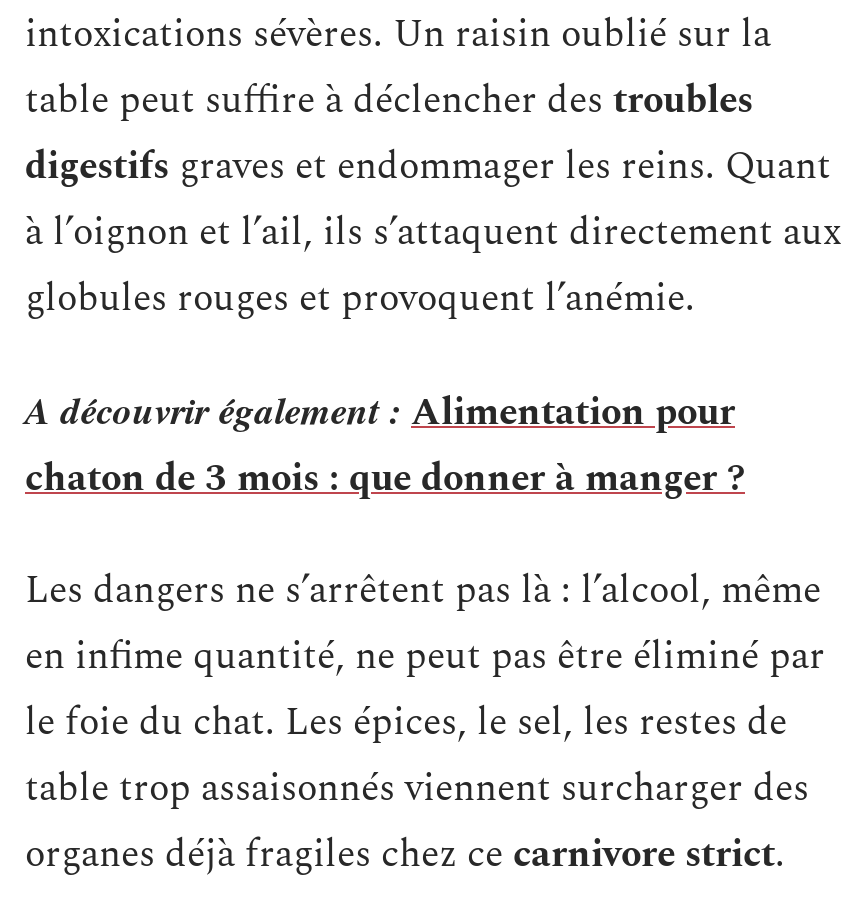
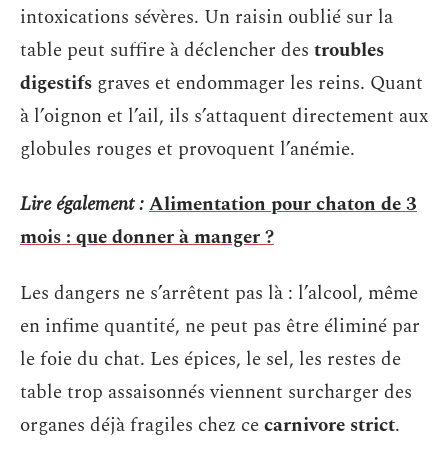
[25,382,745,508] A découvrir également : Alimentation pour | chaton de 3 mois : que donner à manger ? -> [20,190,417,252] Lire également : Alimentation pour chaton de 3 | mois : que donner à manger ?

